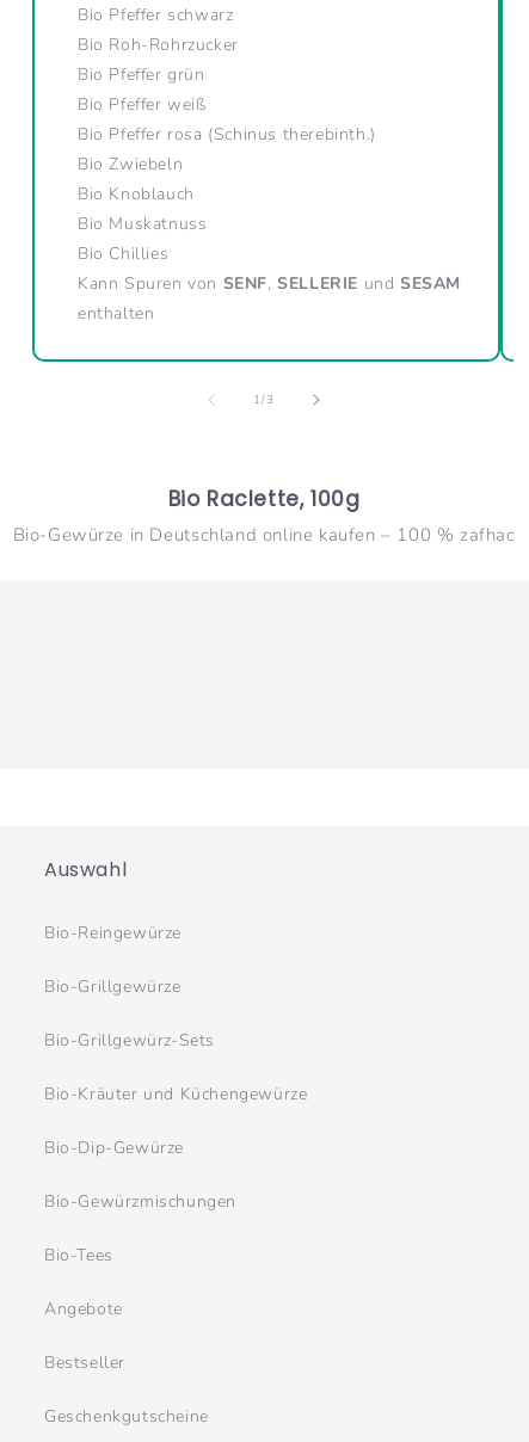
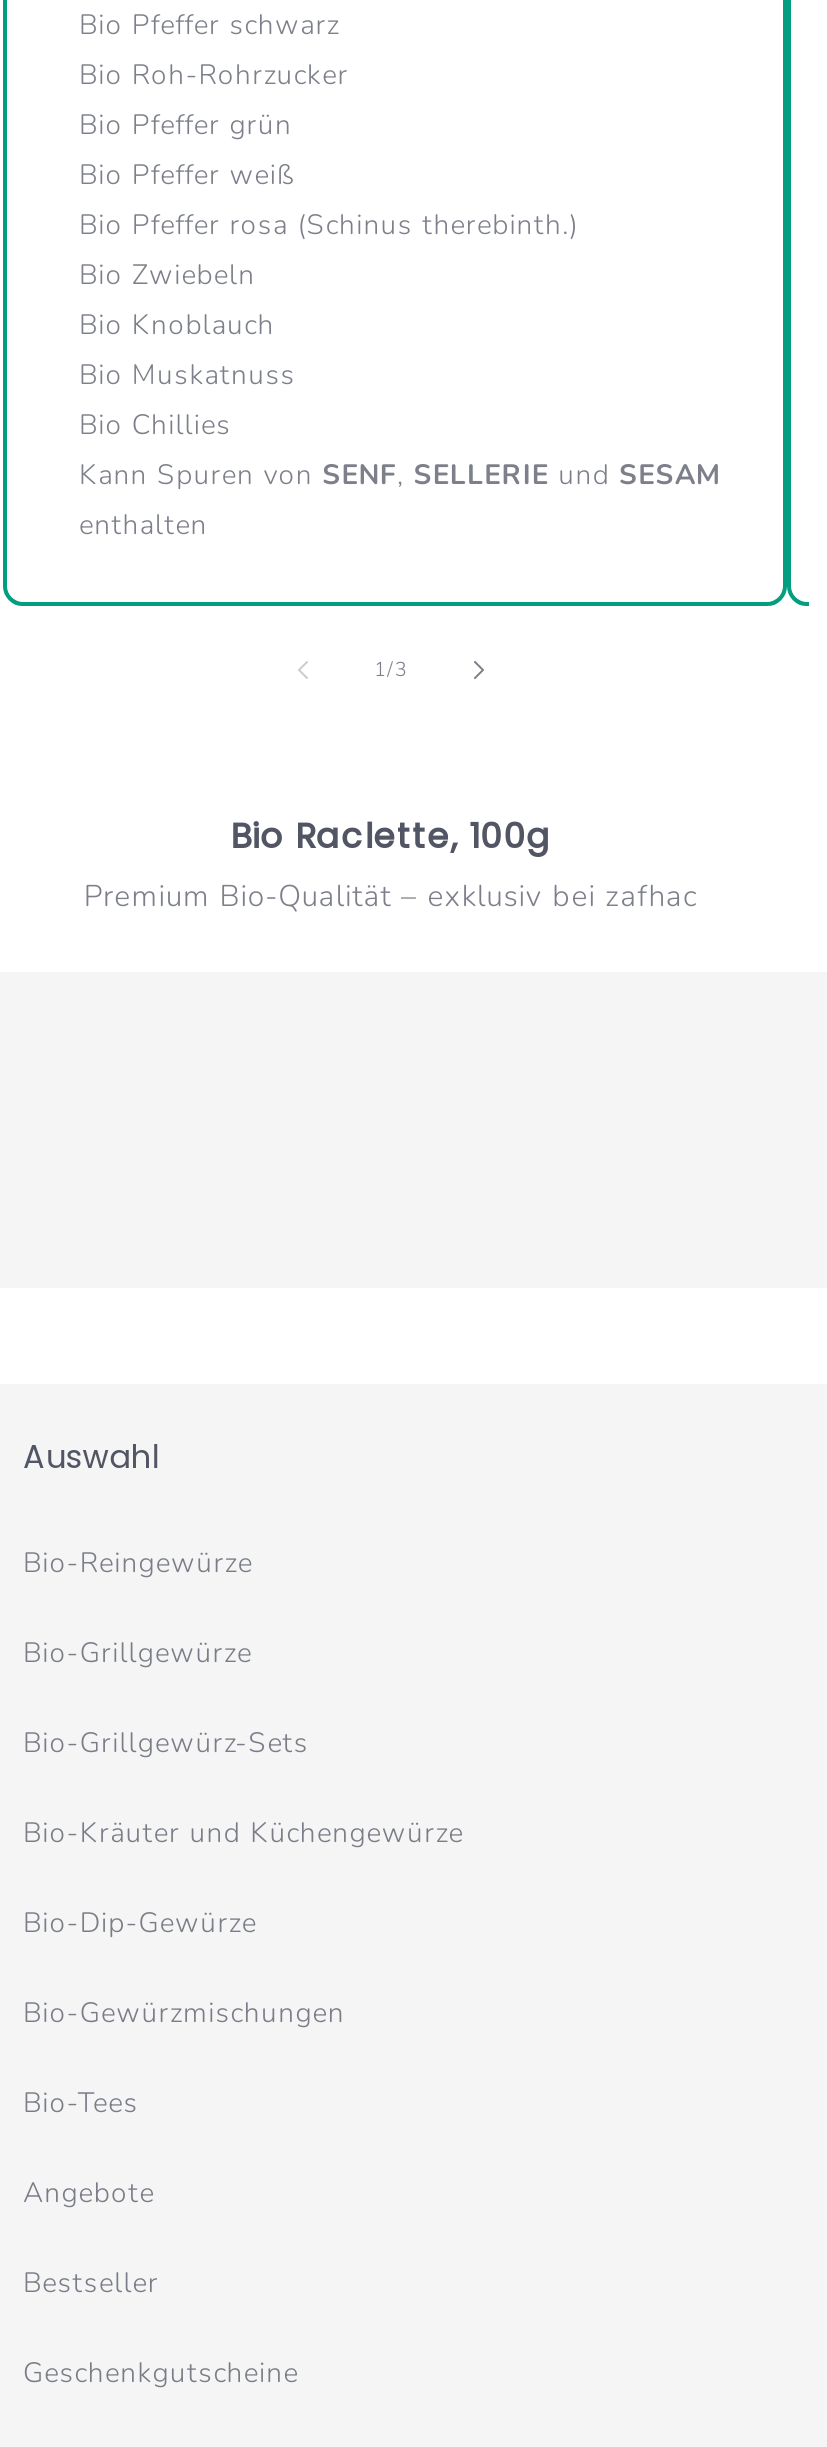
[13,523,515,547] Bio-Gewürze in Deutschland online kaufen – 100 % zafhac -> [84,877,698,917] Premium Bio-Qualität – exklusiv bei zafhac

